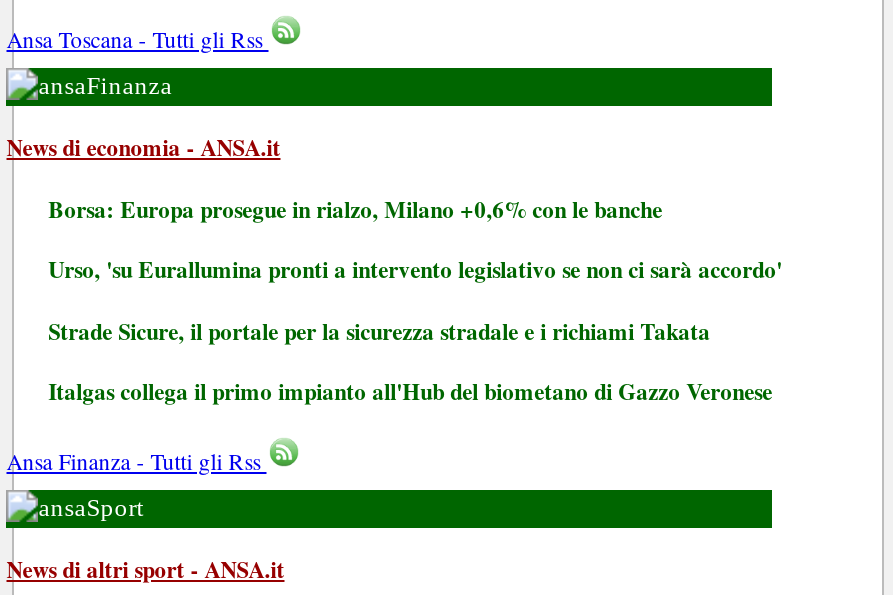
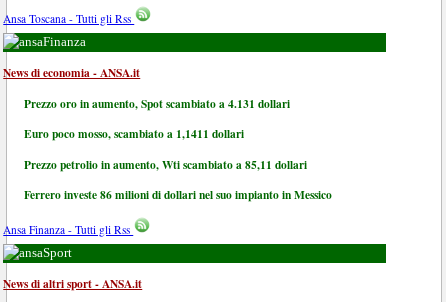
[48,192,662,226] Borsa: Europa prosegue in rialzo, Milano +0,6% con le banche -> [24,95,290,112] Prezzo oro in aumento, Spot scambiato a 4.131 dollari
[48,252,782,286] Urso, 'su Eurallumina pronti a intervento legislativo se non ci sarà accordo' -> [24,125,244,142] Euro poco mosso, scambiato a 1,1411 dollari
[48,313,710,347] Strade Sicure, il portale per la sicurezza stradale e i richiami Takata -> [24,156,307,173] Prezzo petrolio in aumento, Wti scambiato a 85,11 dollari
[48,374,772,408] Italgas collega il primo impianto all'Hub del biometano di Gazzo Veronese -> [24,186,332,203] Ferrero investe 86 milioni di dollari nel suo impianto in Messico

